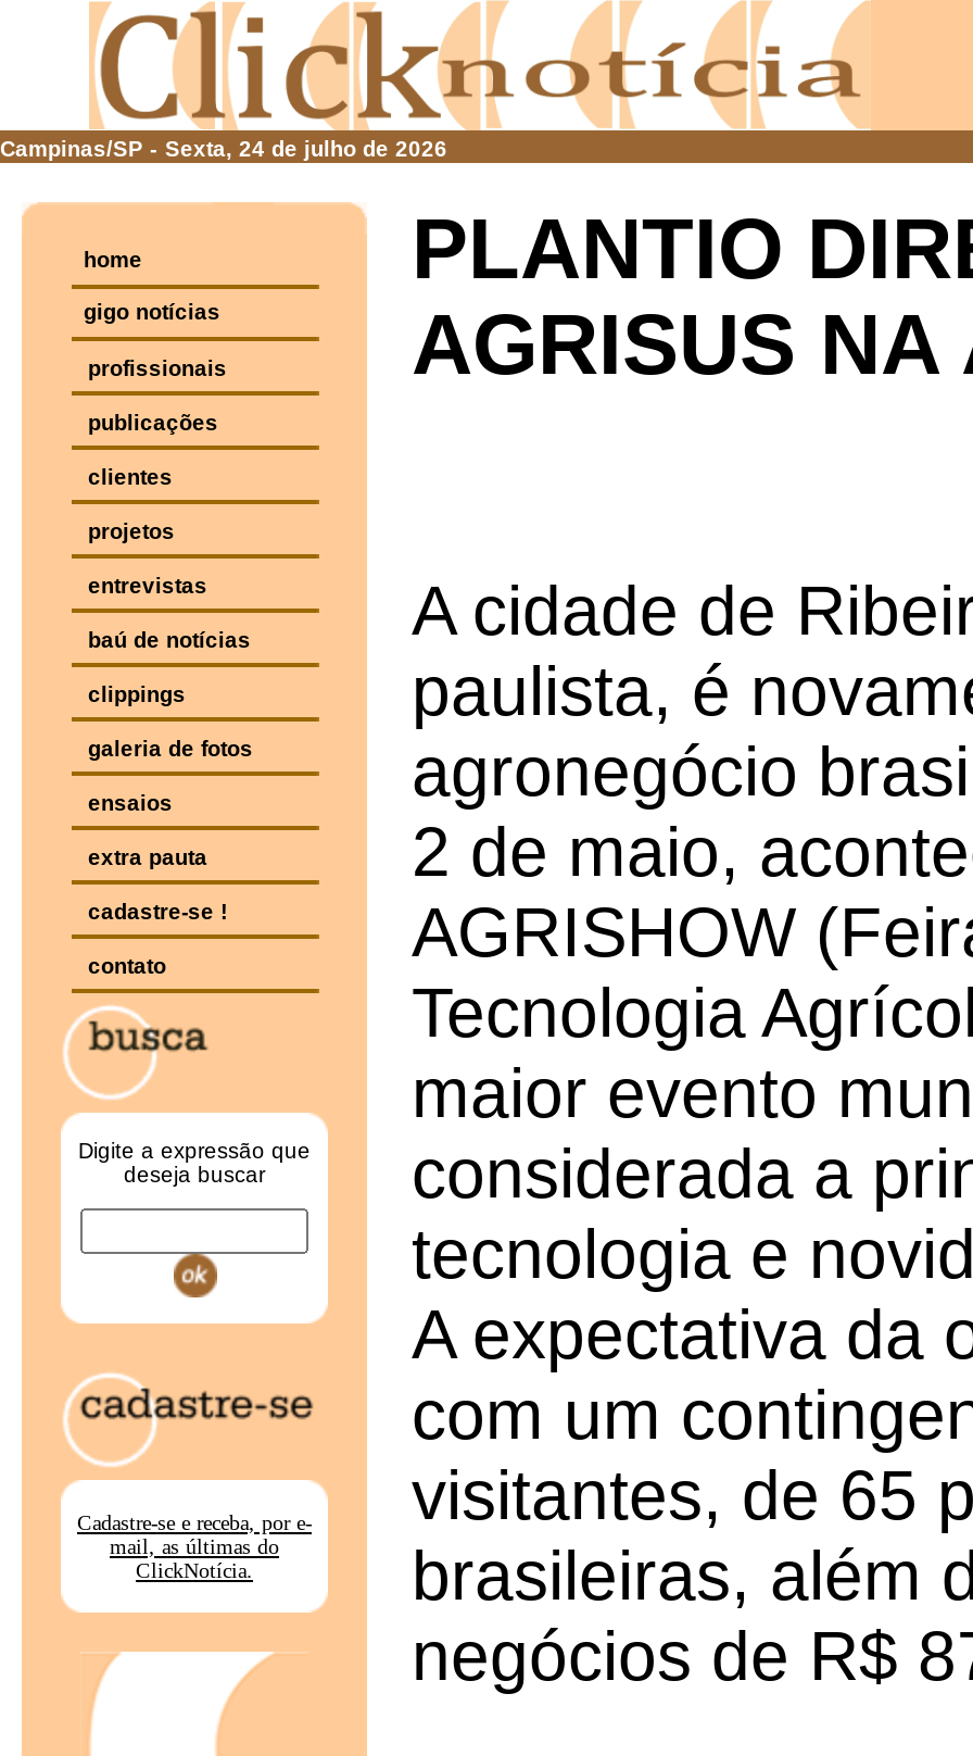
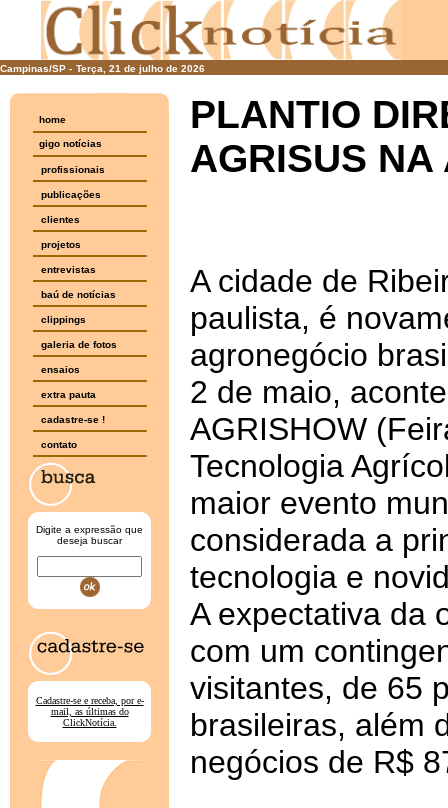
[0,137,447,161] Campinas/SP - Sexta, 24 de julho de 2026 -> [0,63,205,74] Campinas/SP - Terça, 21 de julho de 2026

